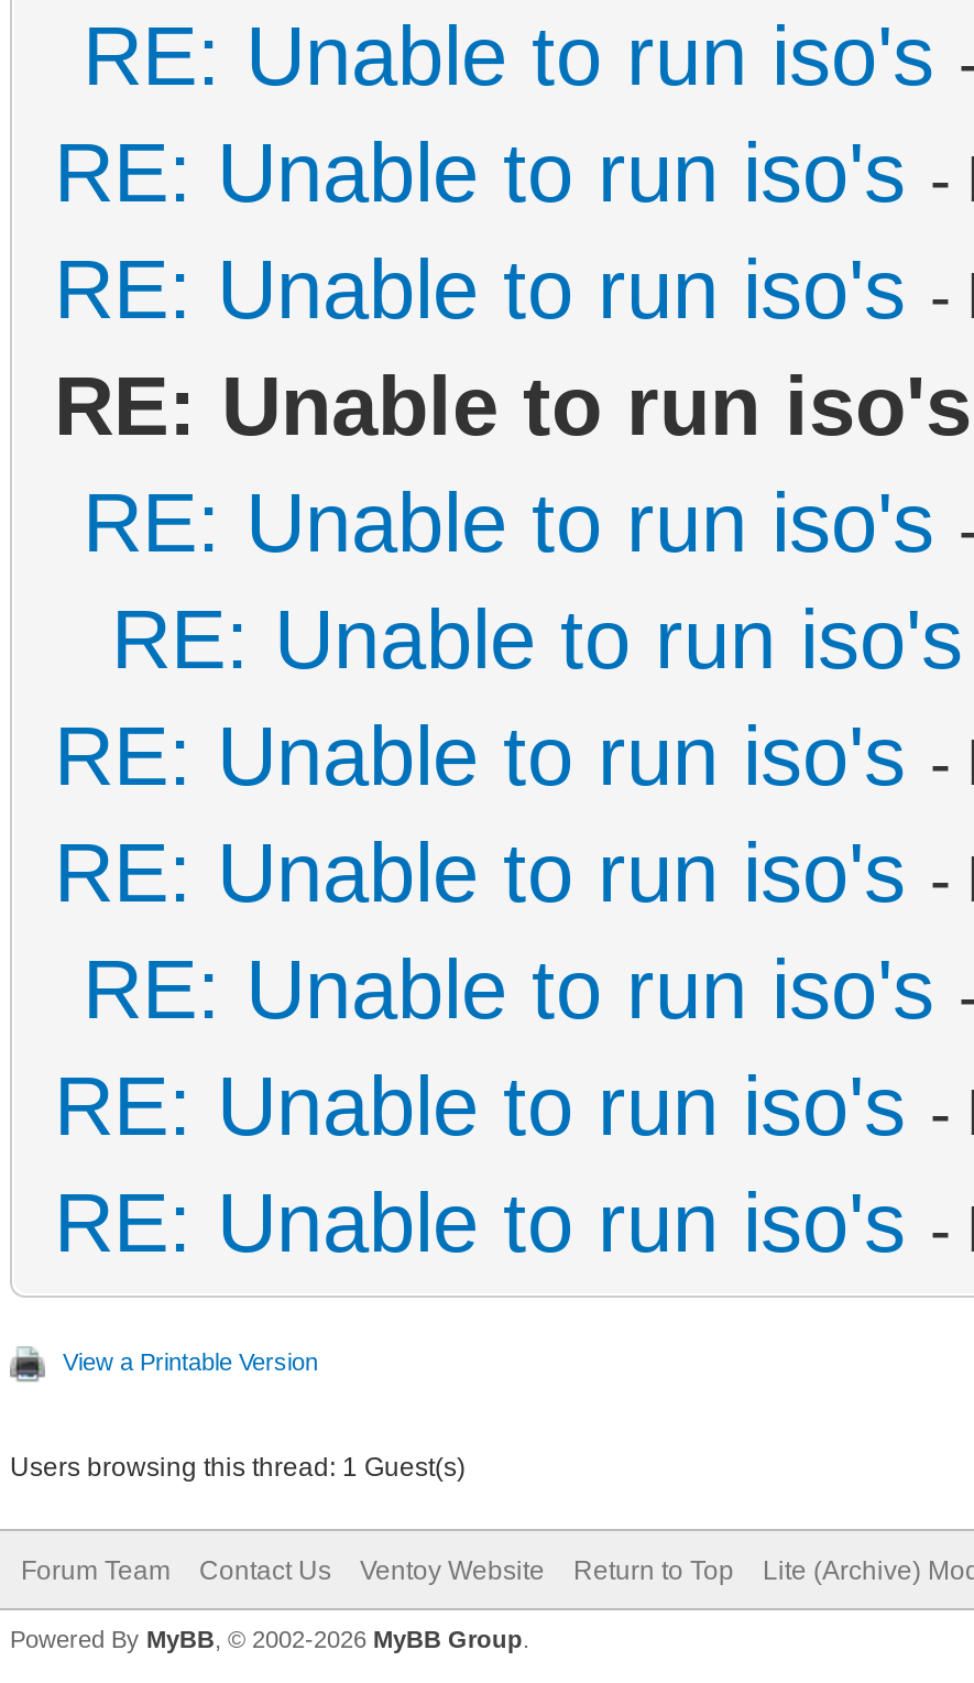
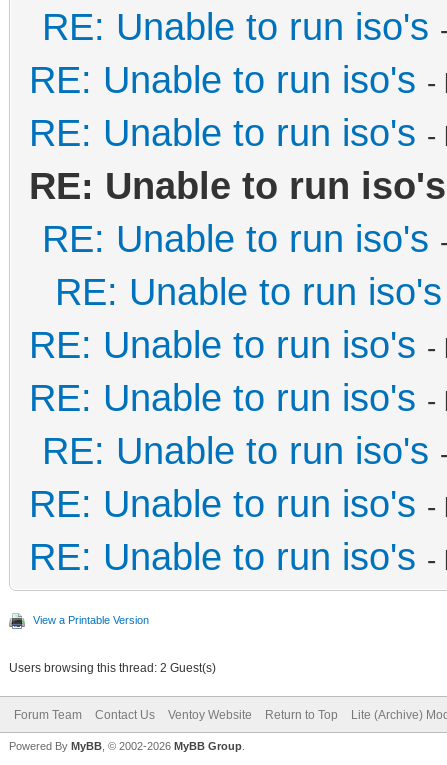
[10,1451,466,1482] Users browsing this thread: 1 Guest(s) -> [9,661,216,675] Users browsing this thread: 2 Guest(s)

